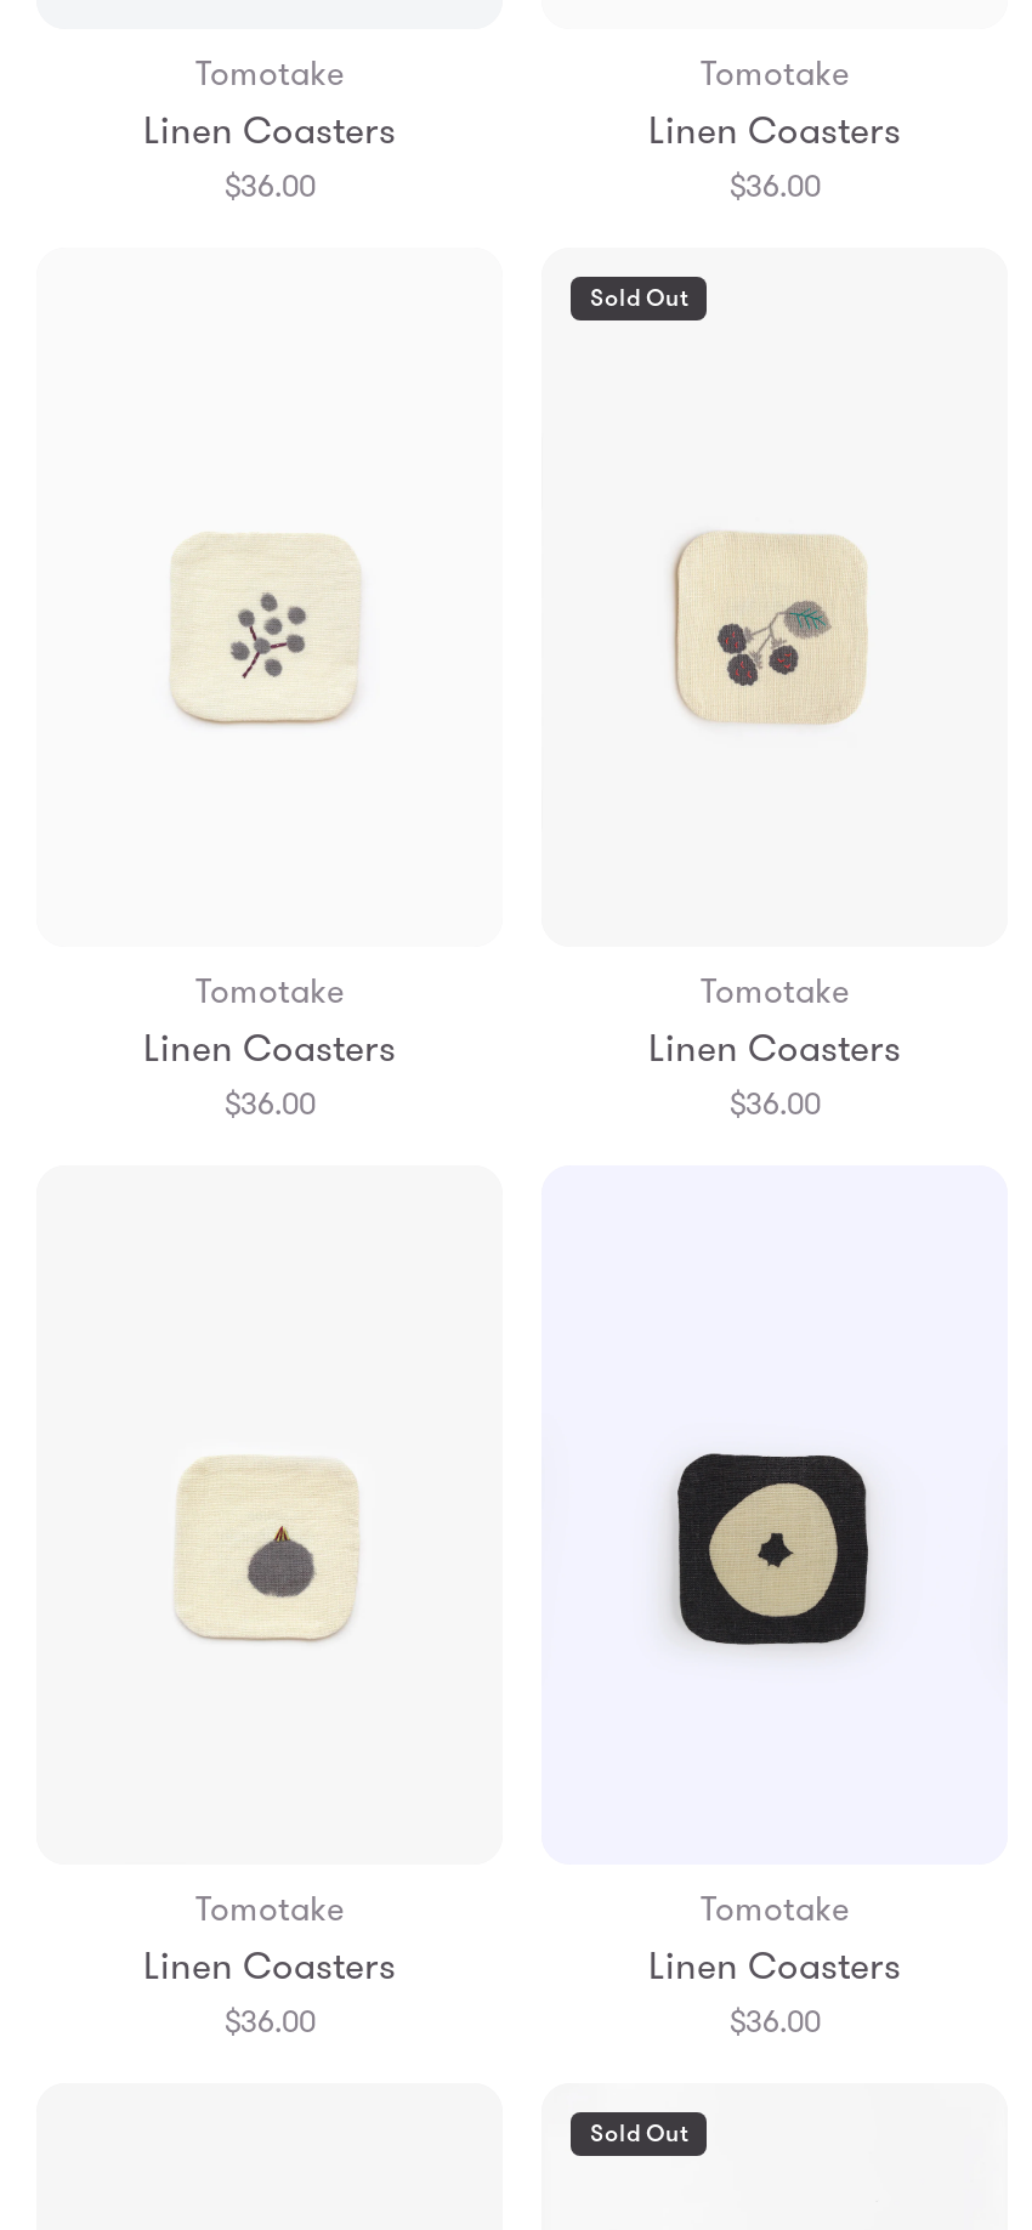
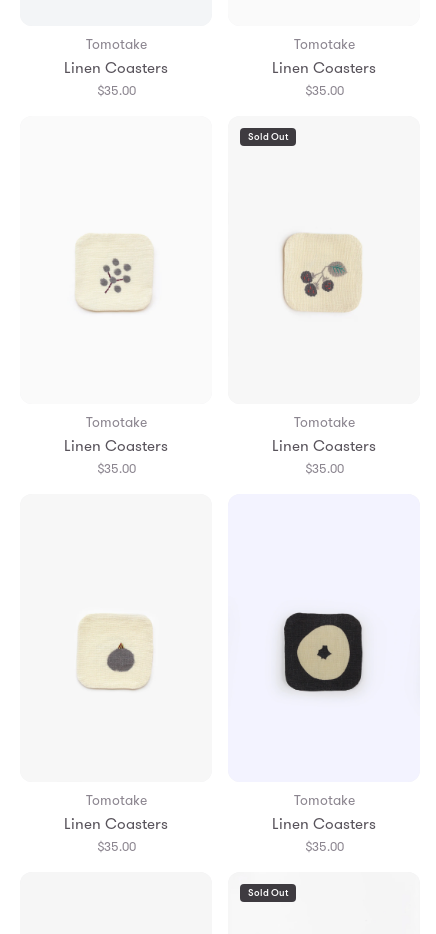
[223,166,316,210] $36.00 -> [96,82,135,100] $35.00
[728,166,821,210] $36.00 -> [304,82,343,100] $35.00
[223,1084,316,1128] $36.00 -> [96,460,135,478] $35.00
[728,1084,821,1128] $36.00 -> [304,460,343,478] $35.00
[223,2002,316,2045] $36.00 -> [96,838,135,856] $35.00
[728,2002,821,2045] $36.00 -> [304,838,343,856] $35.00

